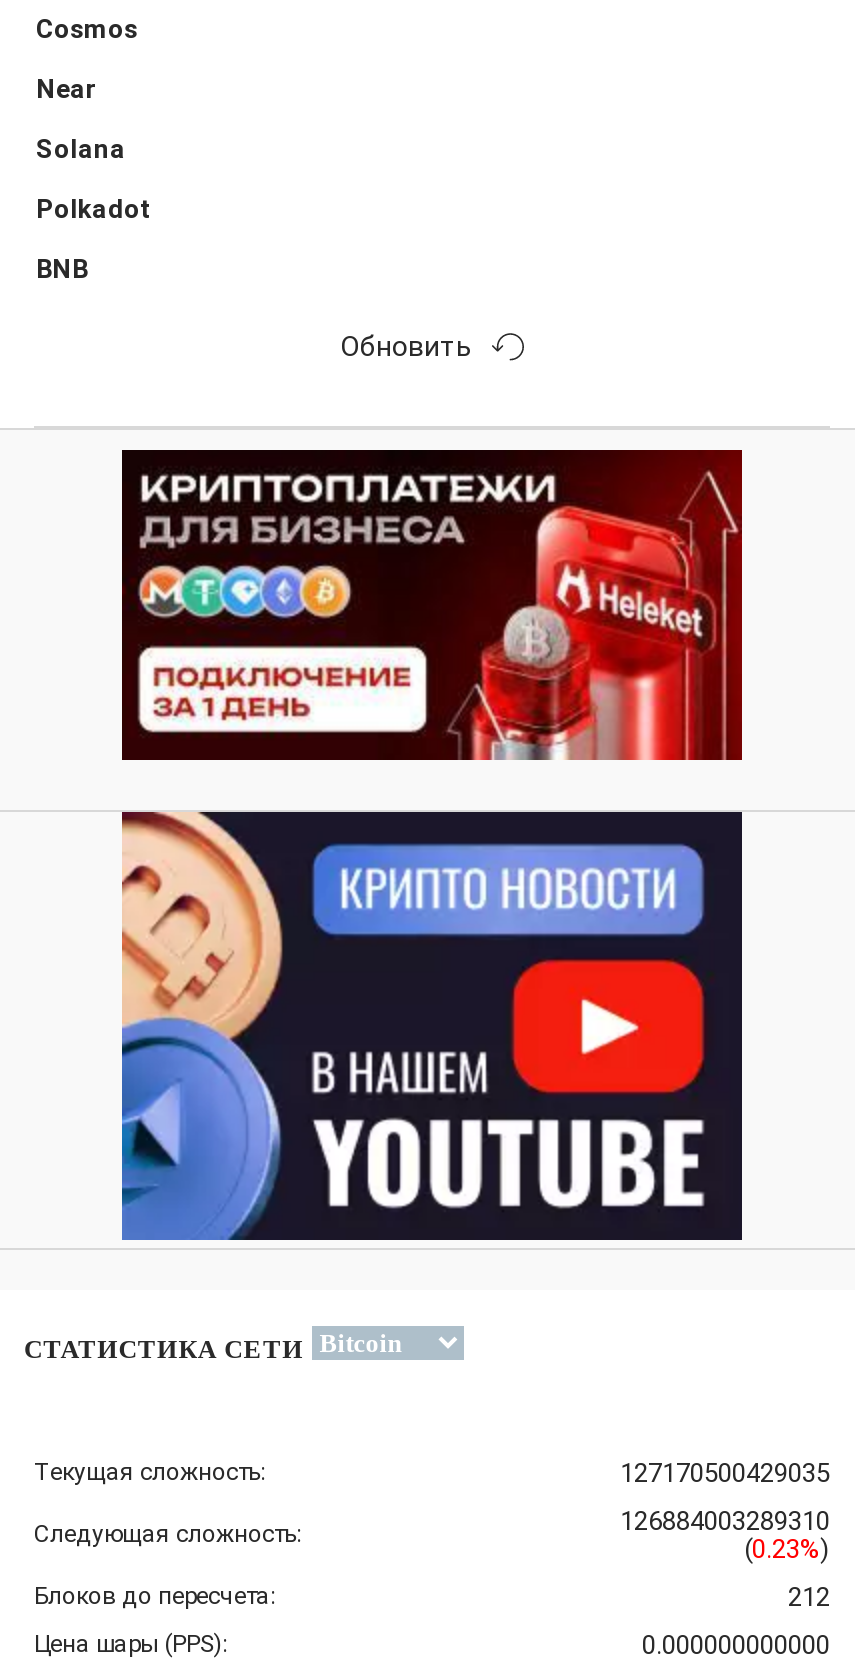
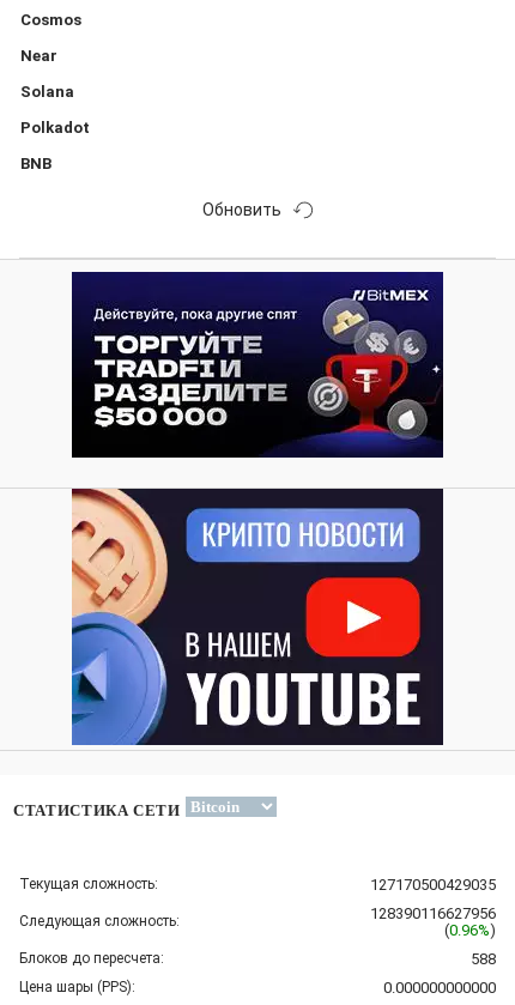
[122,448,744,762] [image] -> [72,271,444,459] [image]
[620,1507,830,1537] 126884003289310 -> [370,905,496,923] 128390116627956
[744,1535,830,1565] (0.23%) -> [444,922,496,940] (0.96%)
[788,1583,830,1613] 212 -> [471,950,496,968] 588

